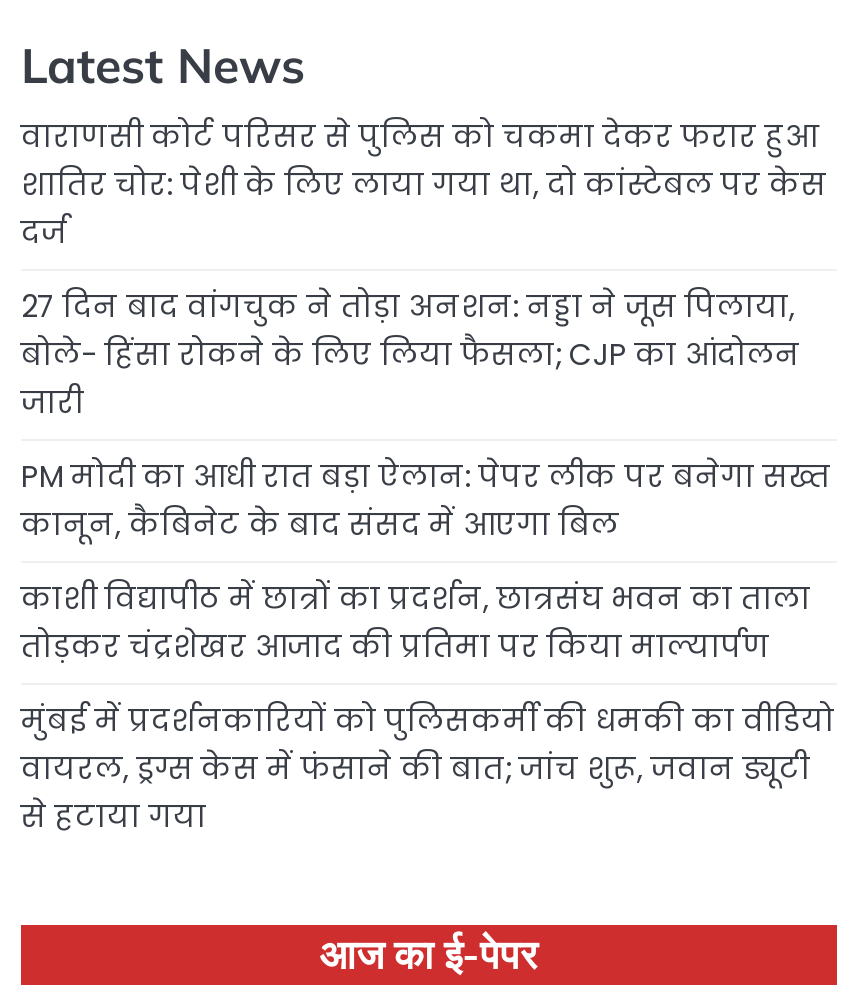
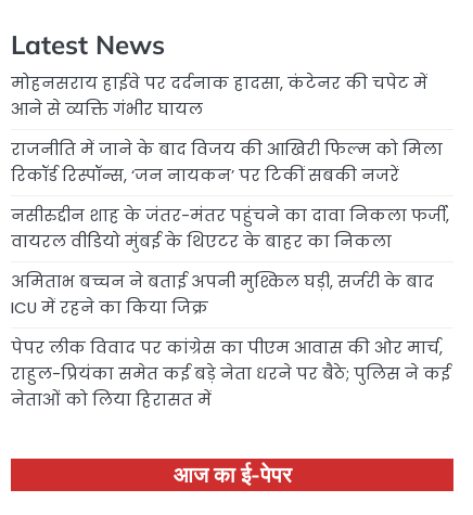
[21,116,827,254] वाराणसी कोर्ट परिसर से पुलिस को चकमा देकर फरार हुआ | शातिर चोर: पेशी के लिए लाया गया था, दो कांस्टेबल पर केस | दर्ज -> [11,72,427,121] मोहनसराय हाईवे पर दर्दनाक हादसा, कंटेनर की चपेट में | आने से व्यक्ति गंभीर घायल
[21,286,801,424] 27 दिन बाद वांगचुक ने तोड़ा अनशन: नड्डा ने जूस पिलाया, | बोले- हिंसा रोकने के लिए लिया फैसला; CJP का आंदोलन | जारी -> [11,138,443,187] राजनीति में जाने के बाद विजय की आखिरी फिल्म को मिला | रिकॉर्ड रिस्पॉन्स, ‘जन नायकन’ पर टिकीं सबकी नजरें
[21,456,831,546] PM मोदी का आधी रात बड़ा ऐलान: पेपर लीक पर बनेगा सख्त | कानून, कैबिनेट के बाद संसद में आएगा बिल -> [11,204,449,253] नसीरुद्दीन शाह के जंतर-मंतर पहुंचने का दावा निकला फर्जी, | वायरल वीडियो मुंबई के थिएटर के बाहर का निकला
[21,578,811,668] काशी विद्यापीठ में छात्रों का प्रदर्शन, छात्रसंघ भवन का ताला | तोड़कर चंद्रशेखर आजाद की प्रतिमा पर किया माल्यार्पण -> [11,270,434,319] अमिताभ बच्चन ने बताई अपनी मुश्किल घड़ी, सर्जरी के बाद | ICU में रहने का किया जिक्र
[21,700,835,838] मुंबई में प्रदर्शनकारियों को पुलिसकर्मी की धमकी का वीडियो | वायरल, ड्रग्स केस में फंसाने की बात; जांच शुरू, जवान ड्यूटी | से हटाया गया -> [11,337,450,411] पेपर लीक विवाद पर कांग्रेस का पीएम आवास की ओर मार्च, | राहुल-प्रियंका समेत कई बड़े नेता धरने पर बैठे; पुलिस ने कई | नेताओं को लिया हिरासत में

